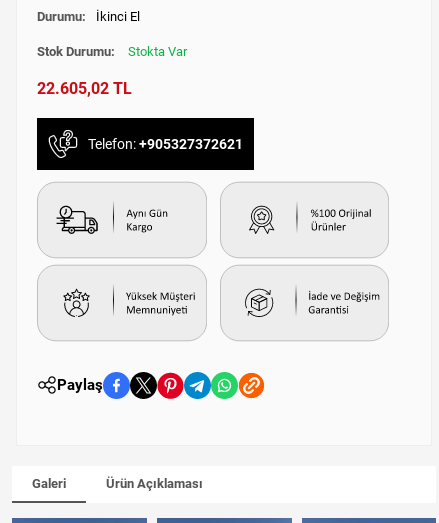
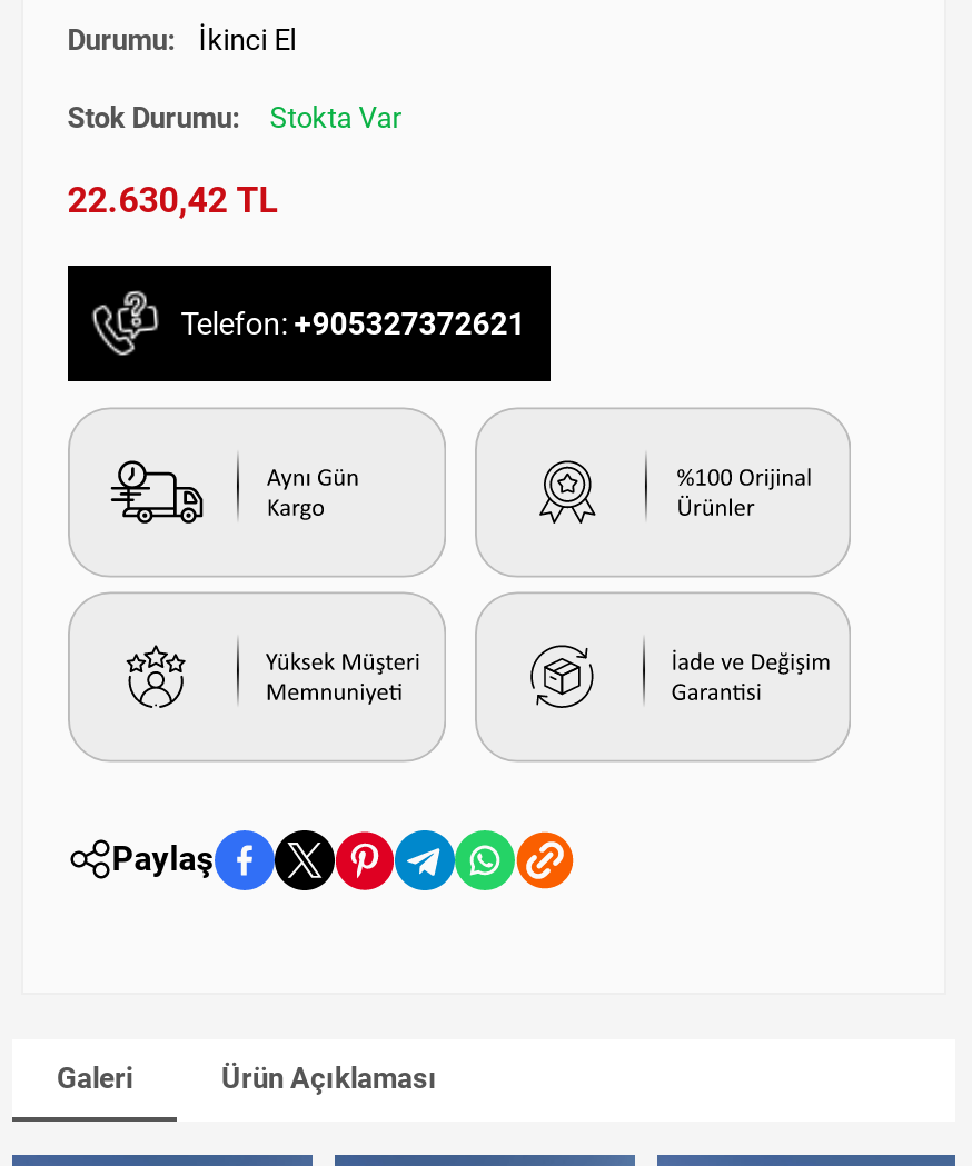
[37,79,132,98] 22.605,02 TL -> [67,179,278,221] 22.630,42 TL

